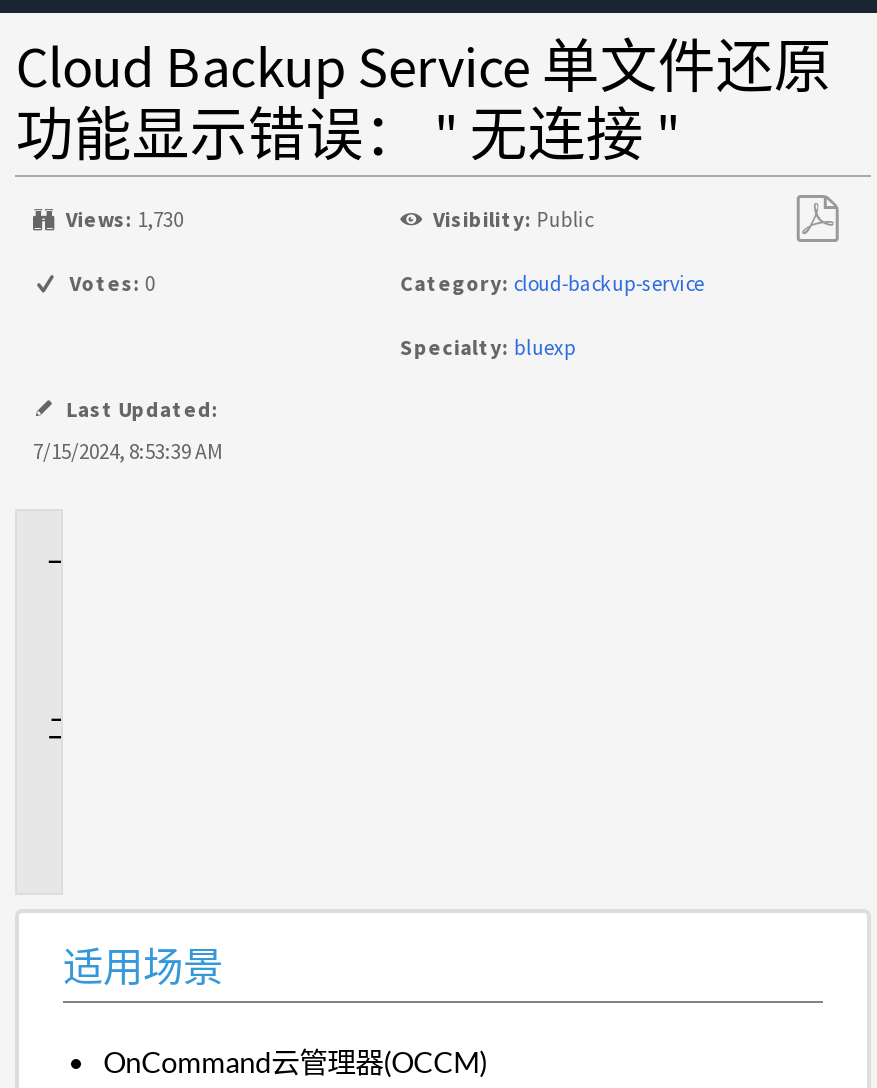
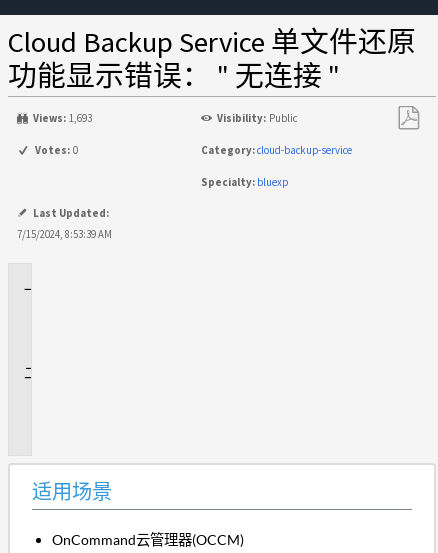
[66,205,183,233] Views: 1,730 -> [33,111,92,125] Views: 1,693

